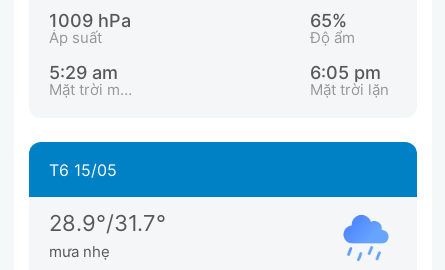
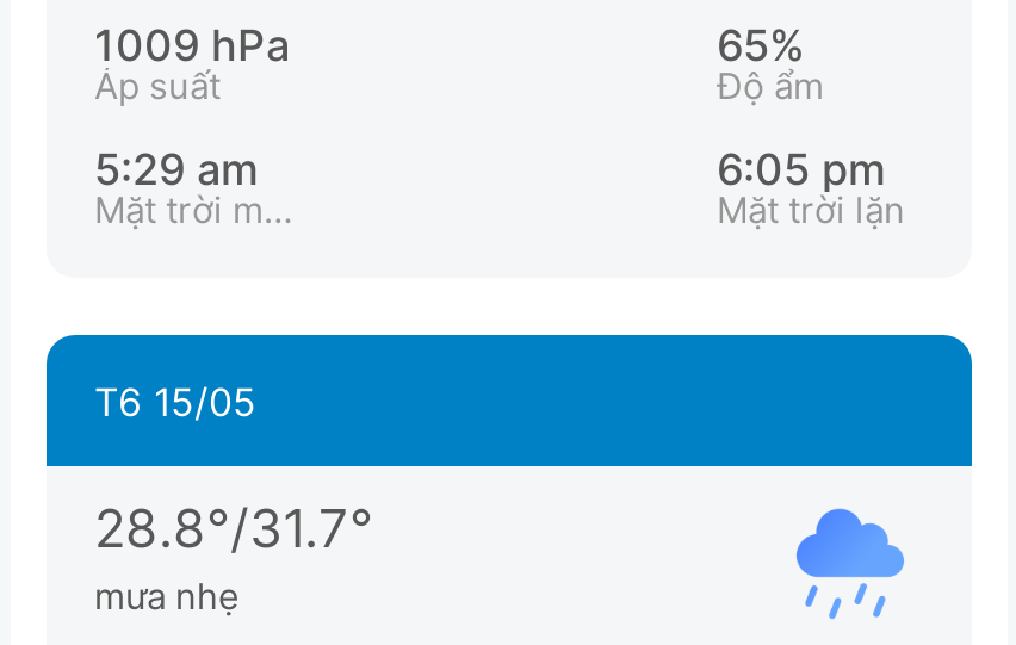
[49,210,166,236] 28.9°/31.7° -> [94,498,373,560] 28.8°/31.7°

